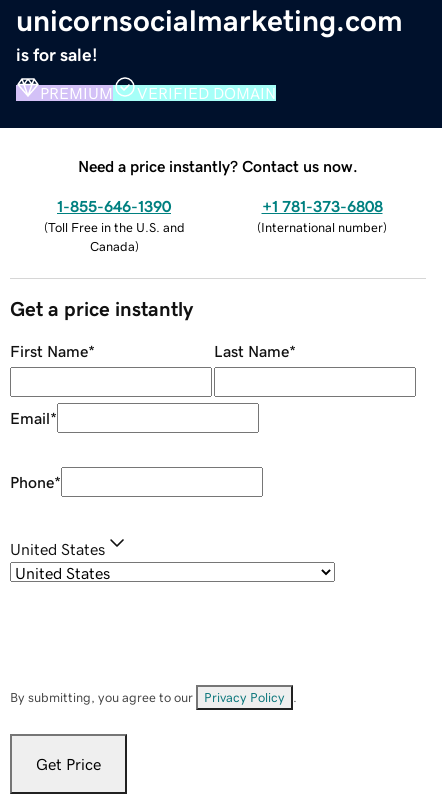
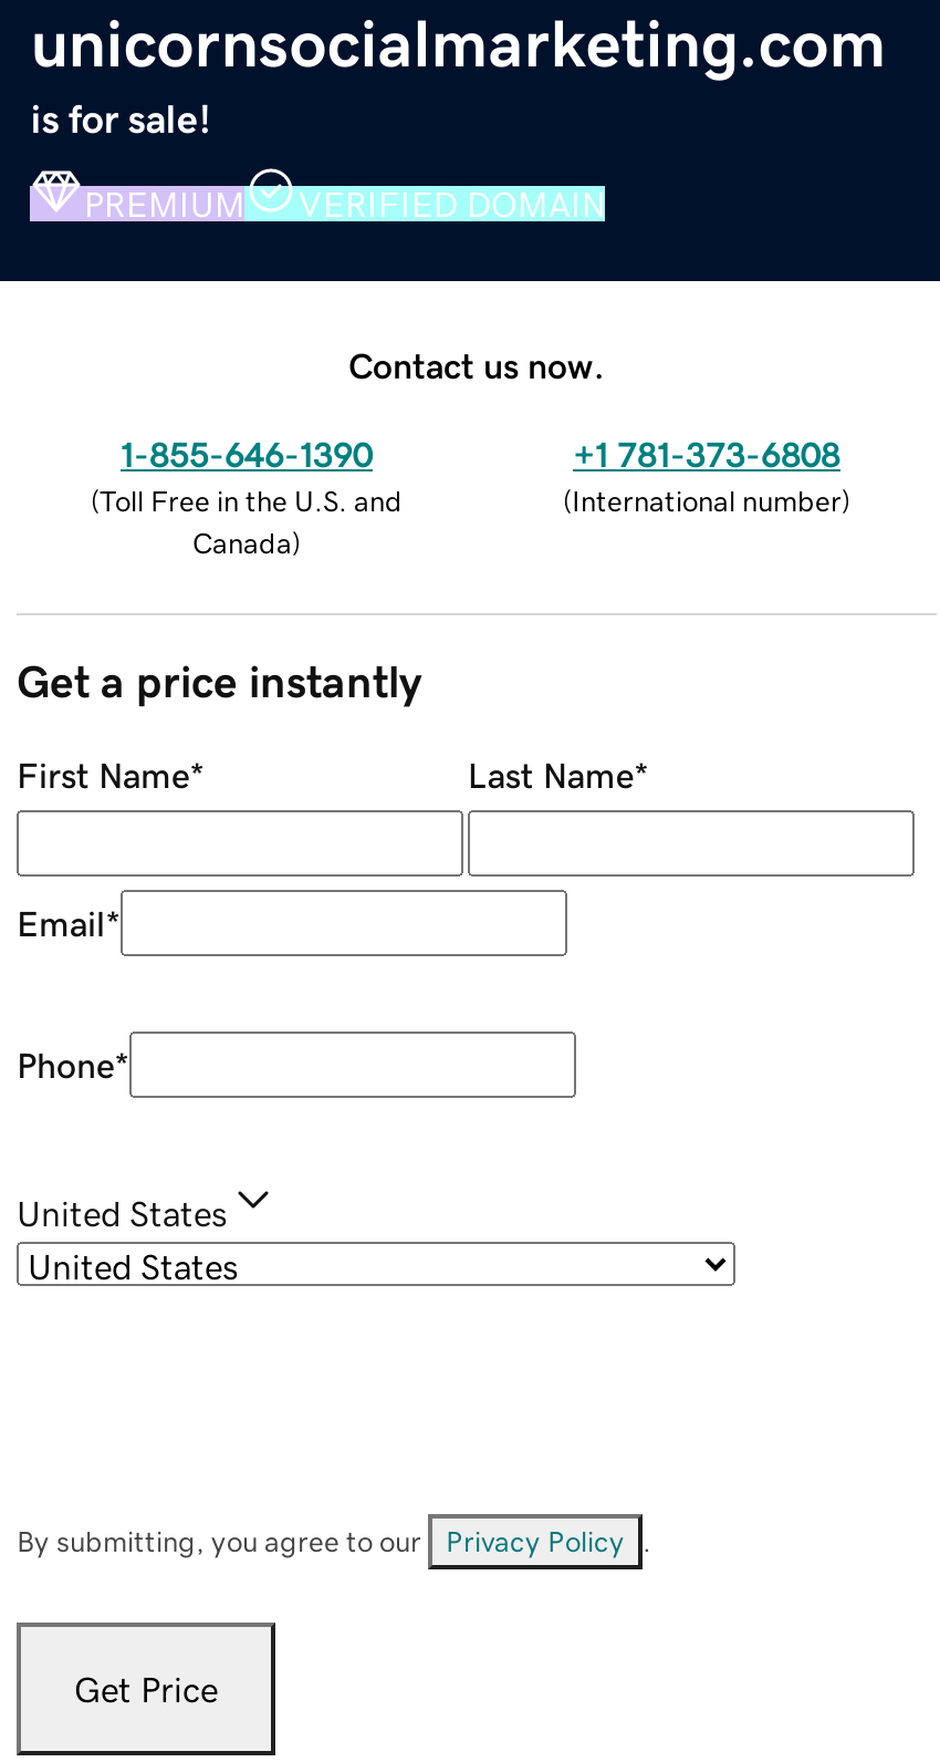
[78,158,358,174] Need a price instantly? Contact us now. -> [348,347,605,382] Contact us now.

